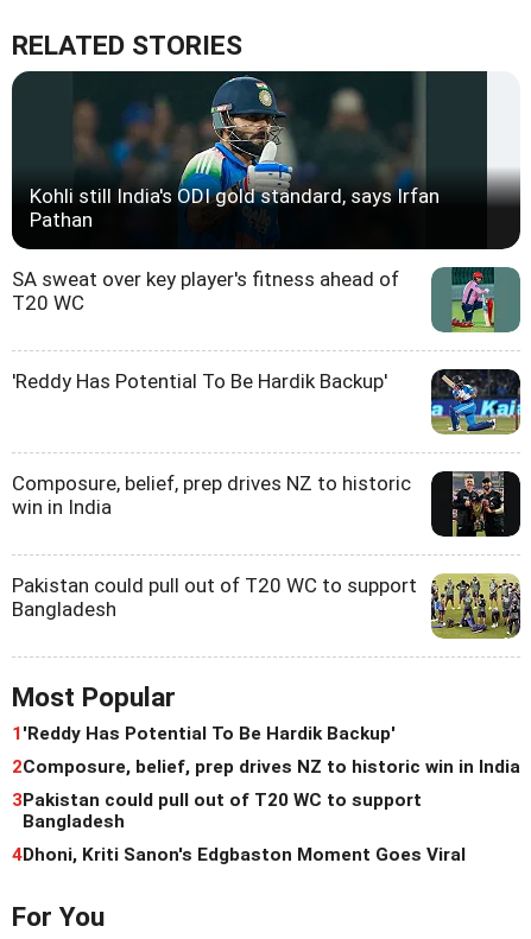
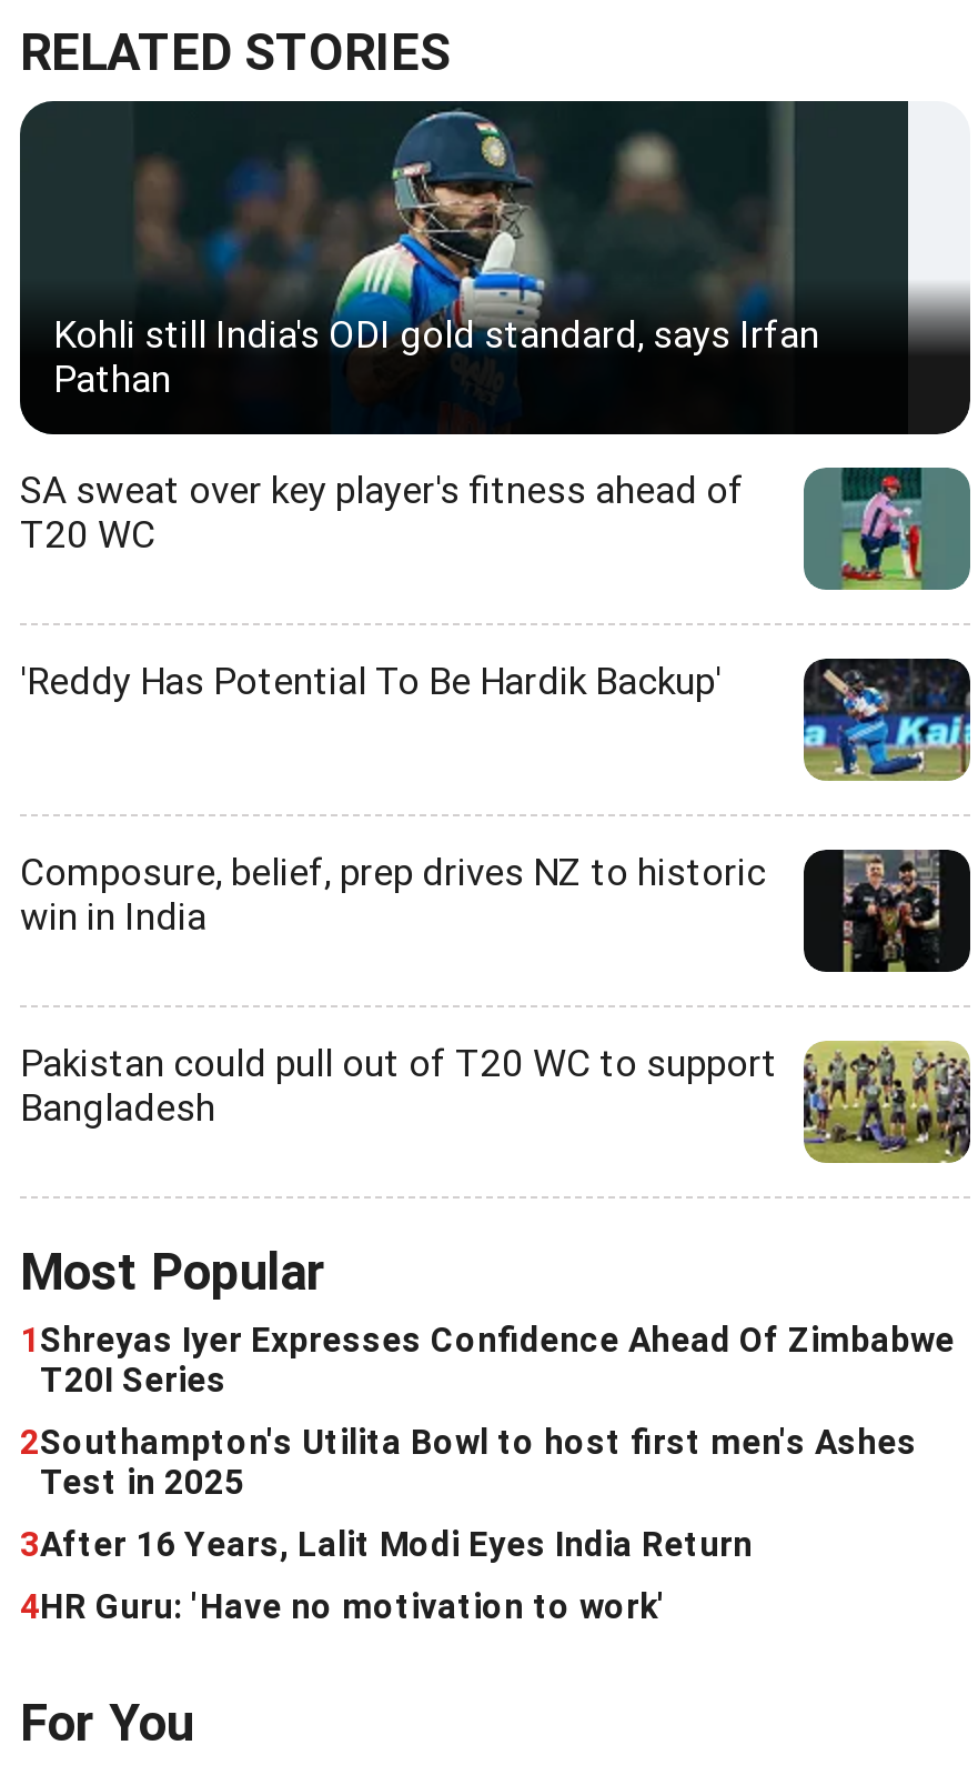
[12,723,396,744] 1 'Reddy Has Potential To Be Hardik Backup' -> [20,1321,955,1401] 1 Shreyas Iyer Expresses Confidence Ahead Of Zimbabwe | T20I Series
[12,756,520,778] 2Composure, belief, prep drives NZ to historic win in India -> [20,1423,917,1503] 2Southampton's Utilita Bowl to host first men's Ashes | Test in 2025
[12,789,422,832] 3Pakistan could pull out of T20 WC to support | Bangladesh -> [20,1525,753,1565] 3After 16 Years, Lalit Modi Eyes India Return
[12,844,466,865] 4Dhoni, Kriti Sanon's Edgbaston Moment Goes Viral -> [20,1587,666,1627] 4HR Guru: 'Have no motivation to work'

